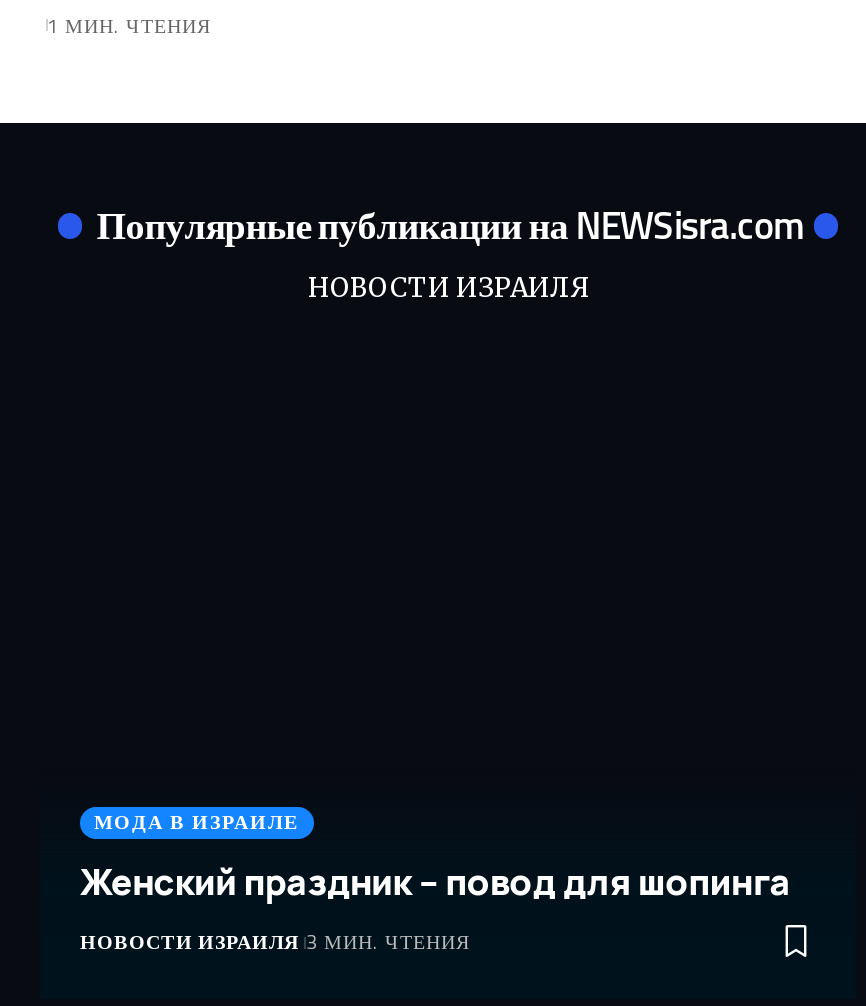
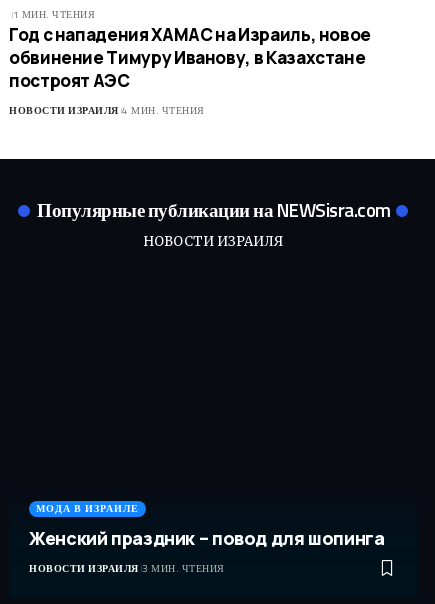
none -> [9,23,371,118] Год с нападения ХАМАС на Израиль, новое | обвинение Тимуру Иванову, в Казахстане | построят АЭС | НОВОСТИ ИЗРАИЛЯ 4 МИН. ЧТЕНИЯ

